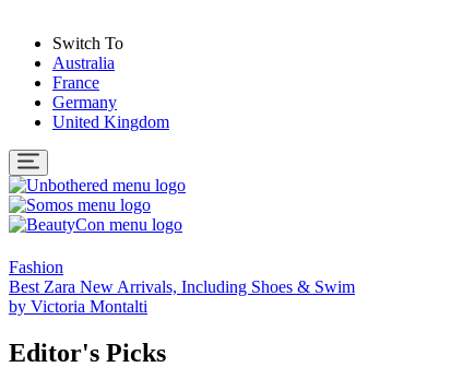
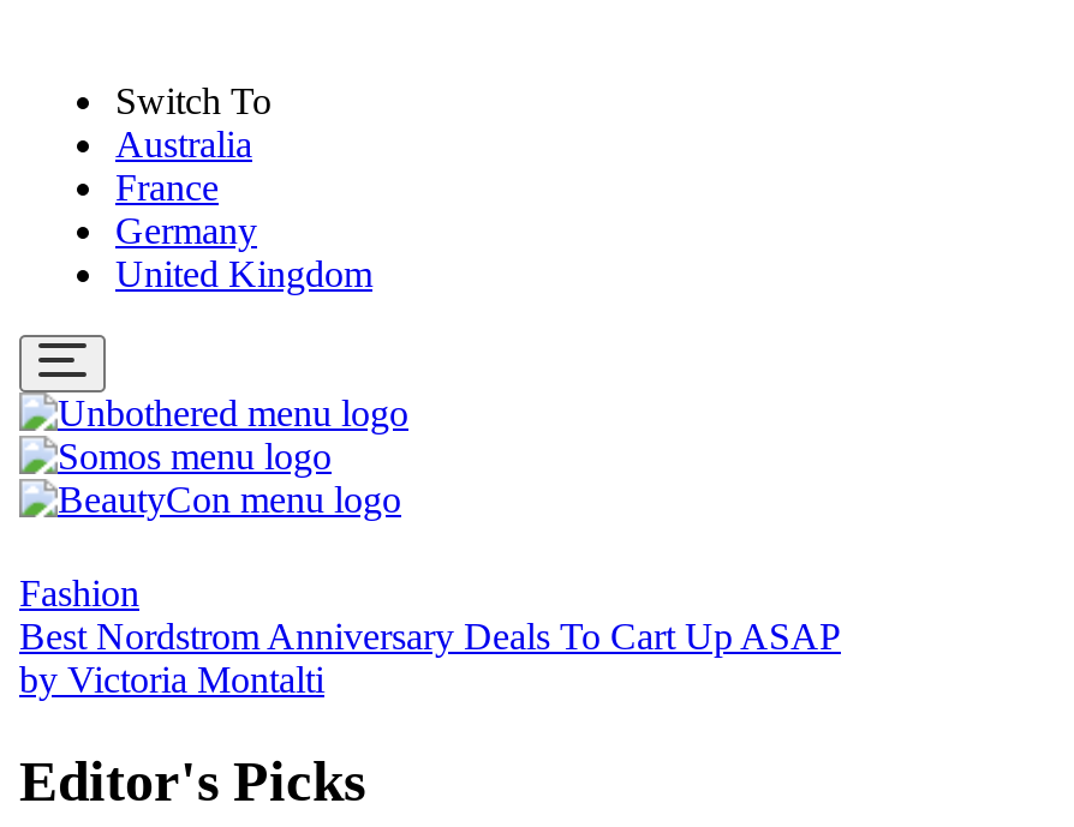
[9,278,355,296] Best Zara New Arrivals, Including Shoes & Swim -> [19,617,841,658] Best Nordstrom Anniversary Deals To Cart Up ASAP

